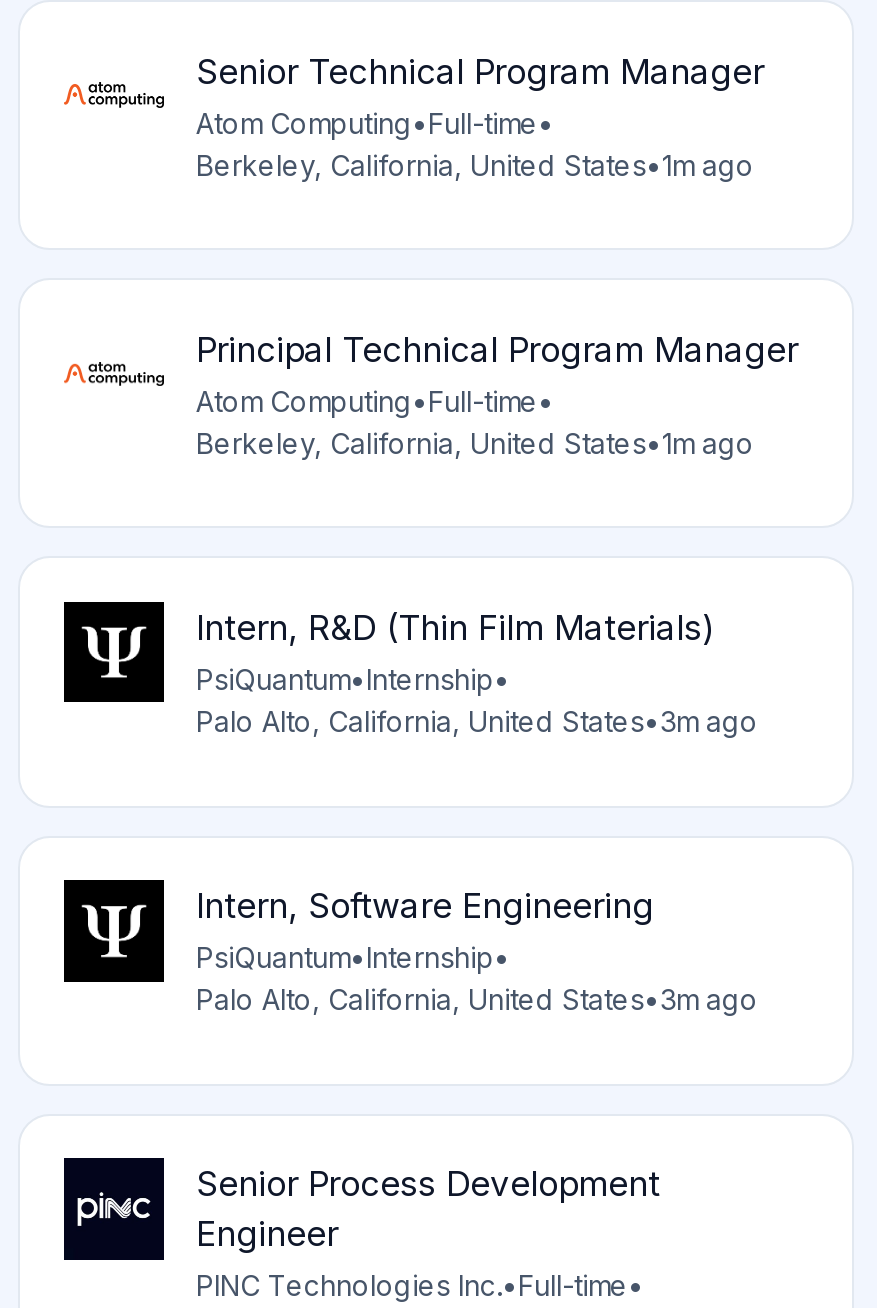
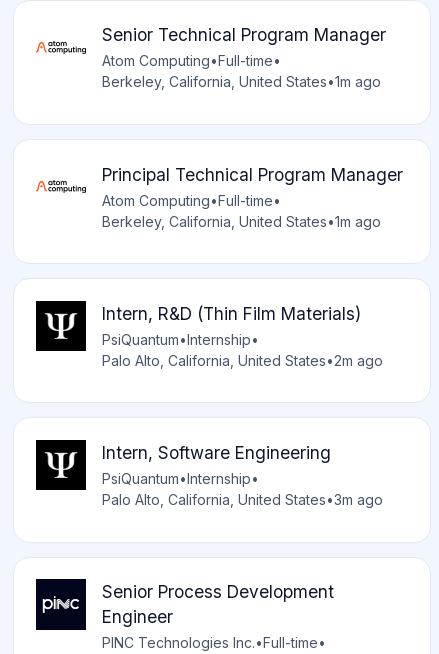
[196,703,758,737] Palo Alto, California, United States• 3m ago -> [102,352,383,369] Palo Alto, California, United States• 2m ago

